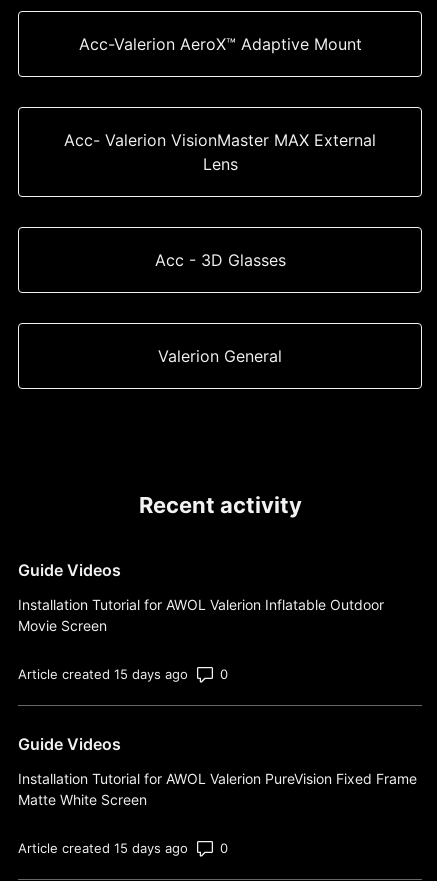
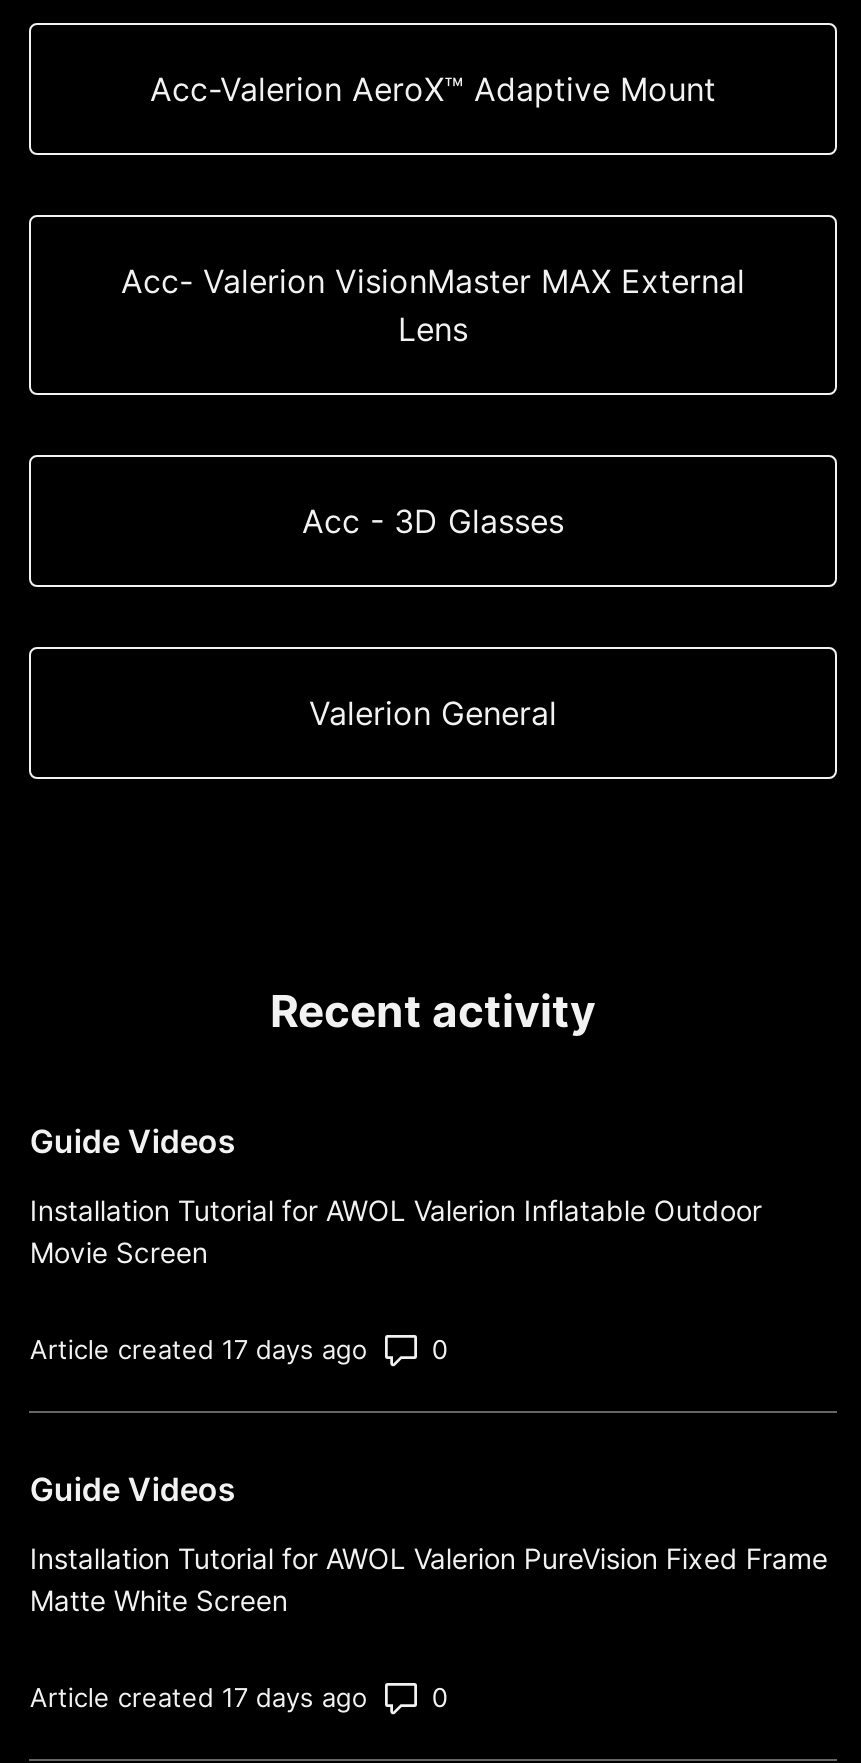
[18,666,188,682] Article created 15 days ago -> [30,1333,368,1365] Article created 17 days ago
[18,840,188,856] Article created 15 days ago -> [30,1681,368,1713] Article created 17 days ago

